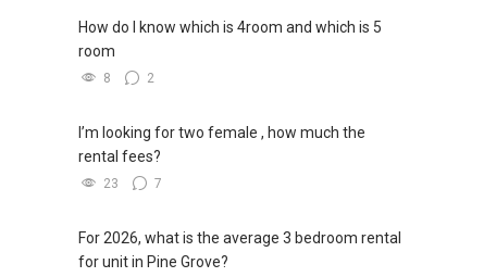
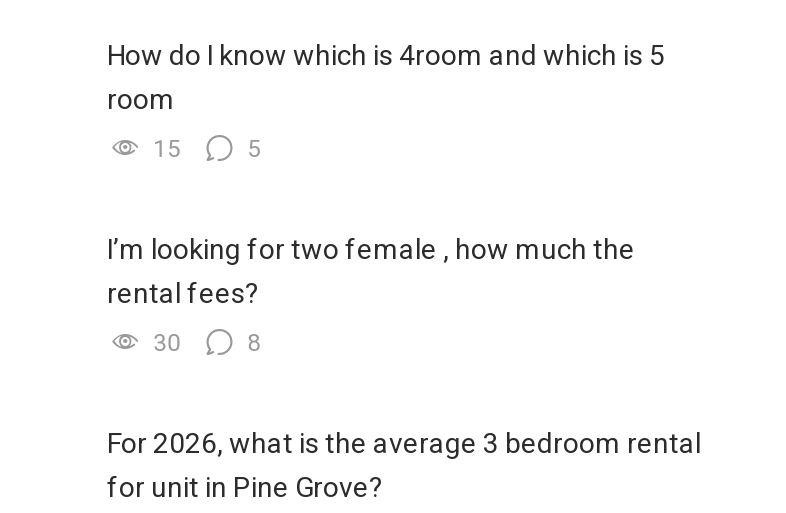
[104,71,111,86] 8 -> [153,135,181,163] 15
[147,71,155,86] 2 -> [248,135,262,163] 5
[104,176,119,191] 23 -> [153,329,181,357] 30
[155,176,162,191] 7 -> [248,329,262,357] 8

